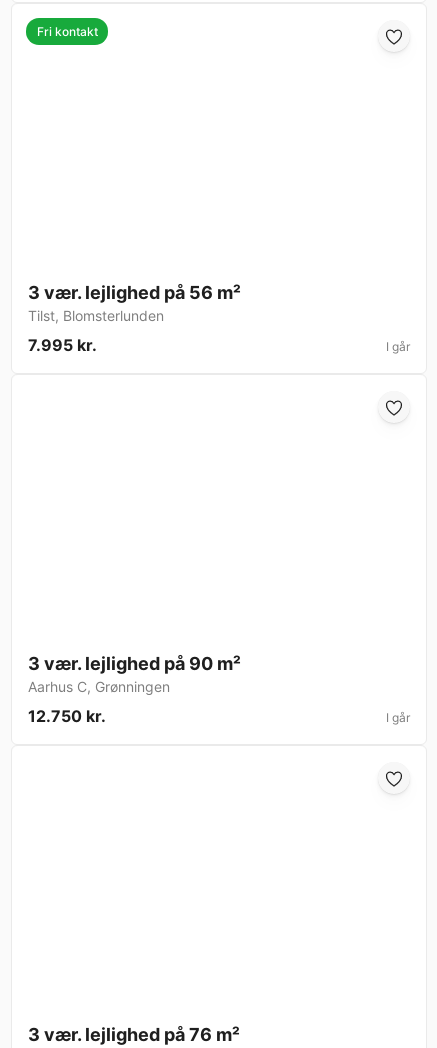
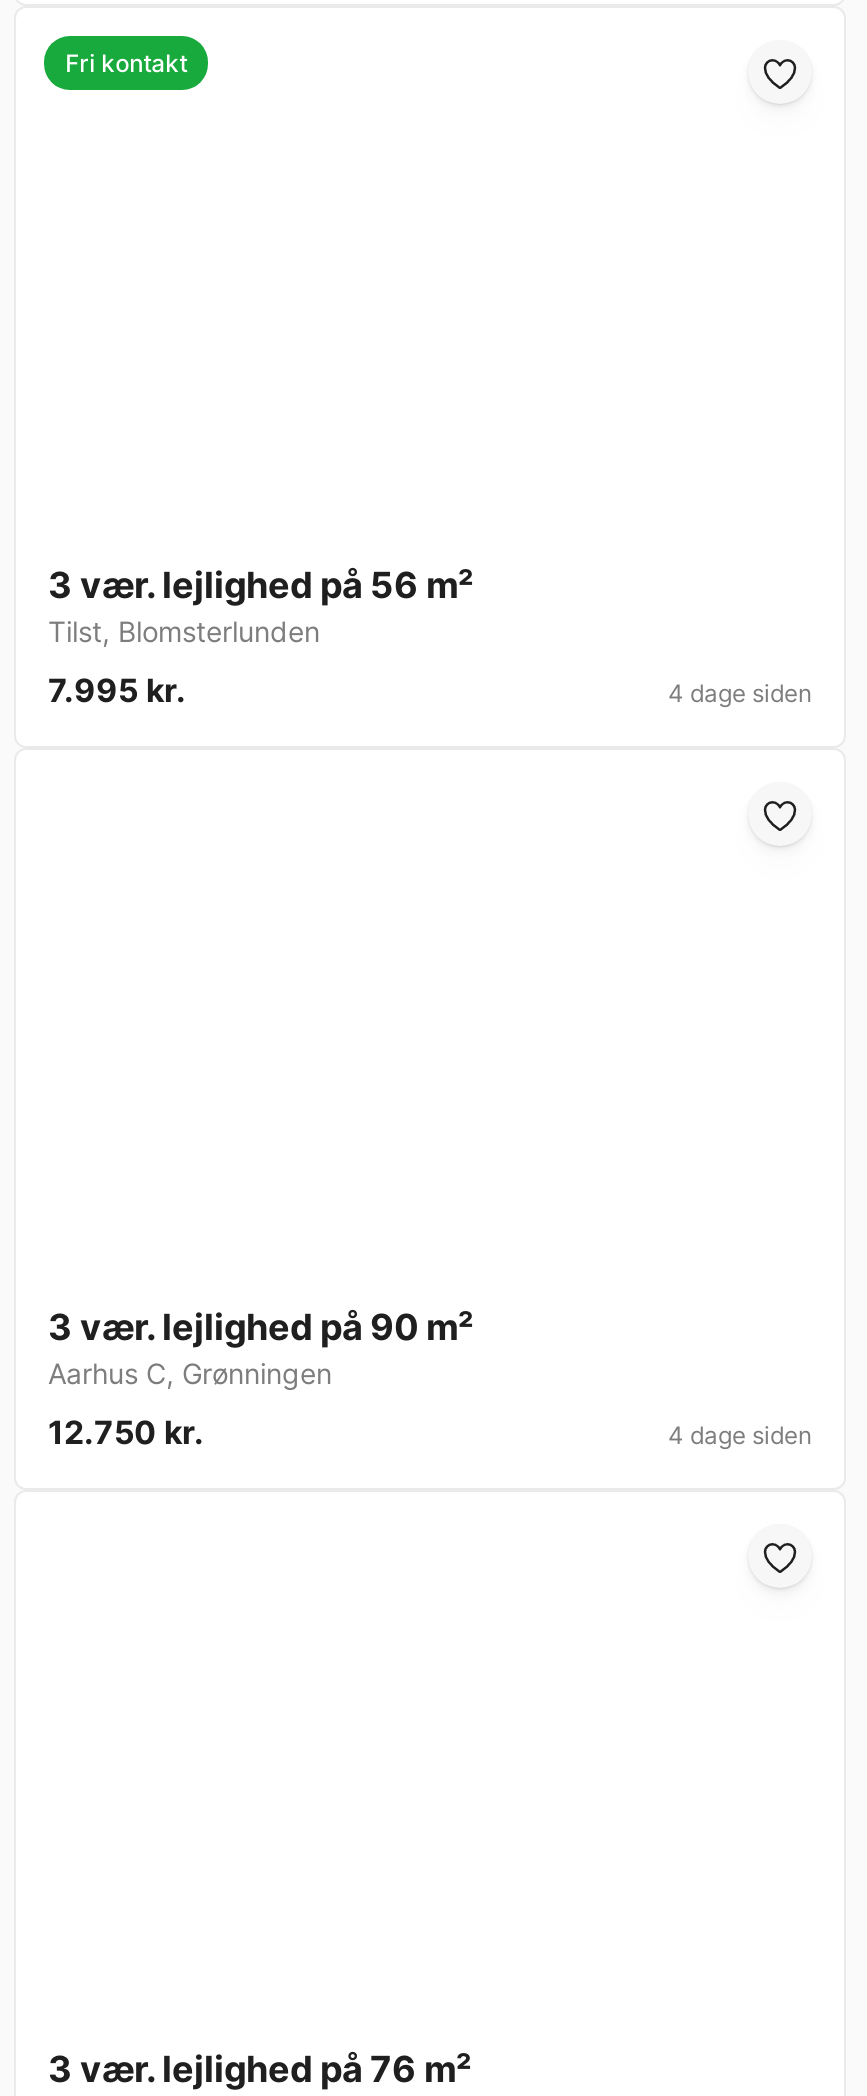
[386,339,410,354] I går -> [668,679,812,709] 4 dage siden
[386,710,410,725] I går -> [668,1421,812,1451] 4 dage siden

